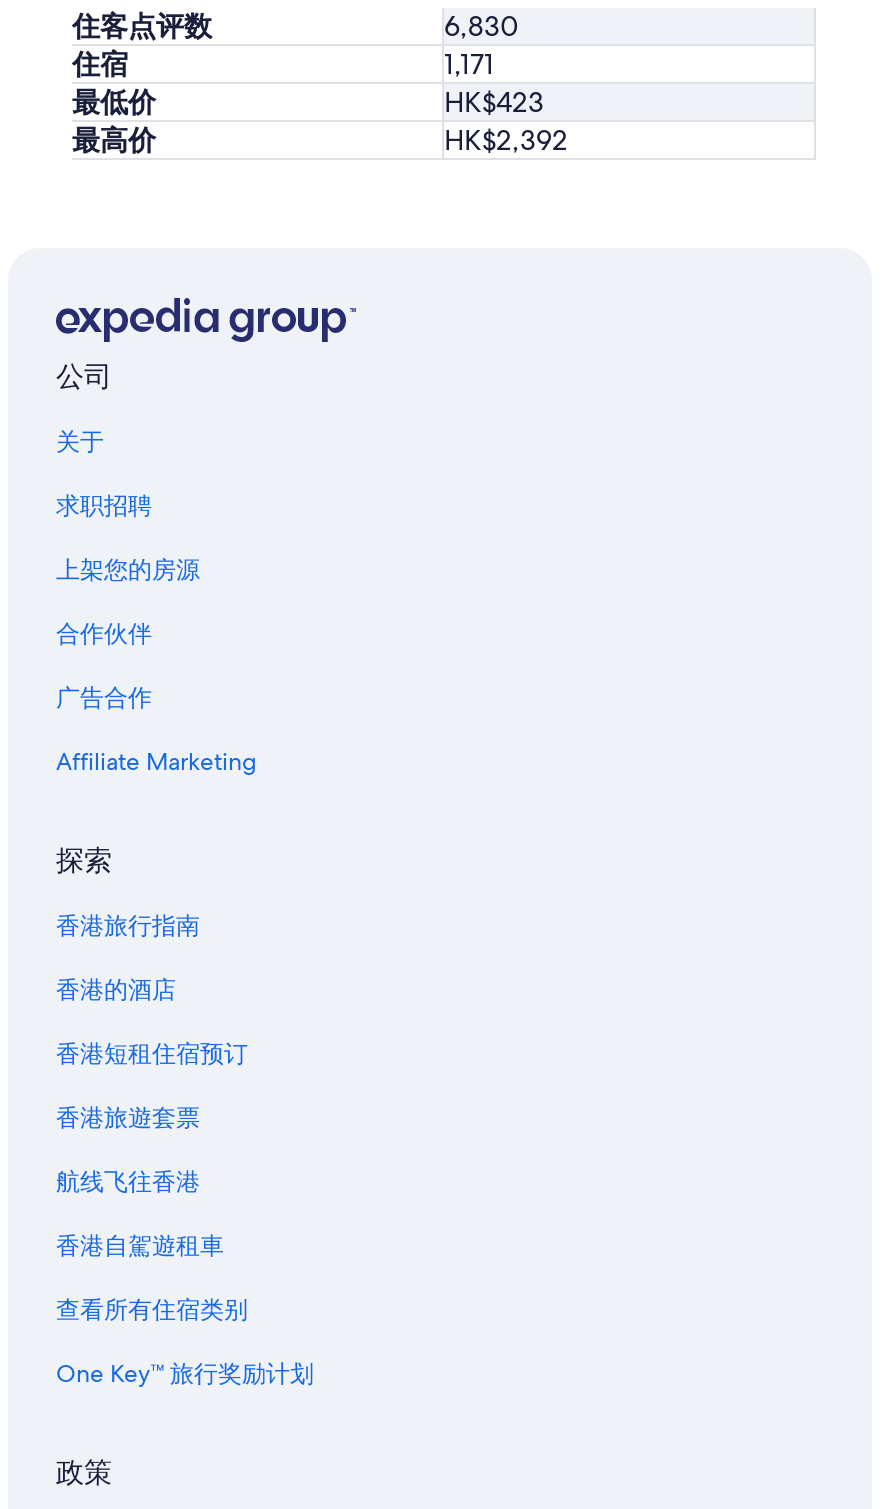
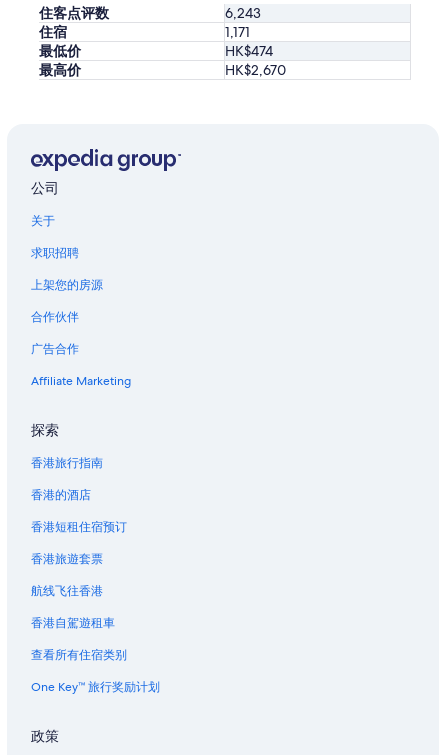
[444,9,518,45] 6,830 -> [225,4,261,22] 6,243
[444,85,544,121] HK$423 -> [225,42,273,60] HK$474
[444,123,568,159] HK$2,392 -> [225,61,286,79] HK$2,670

